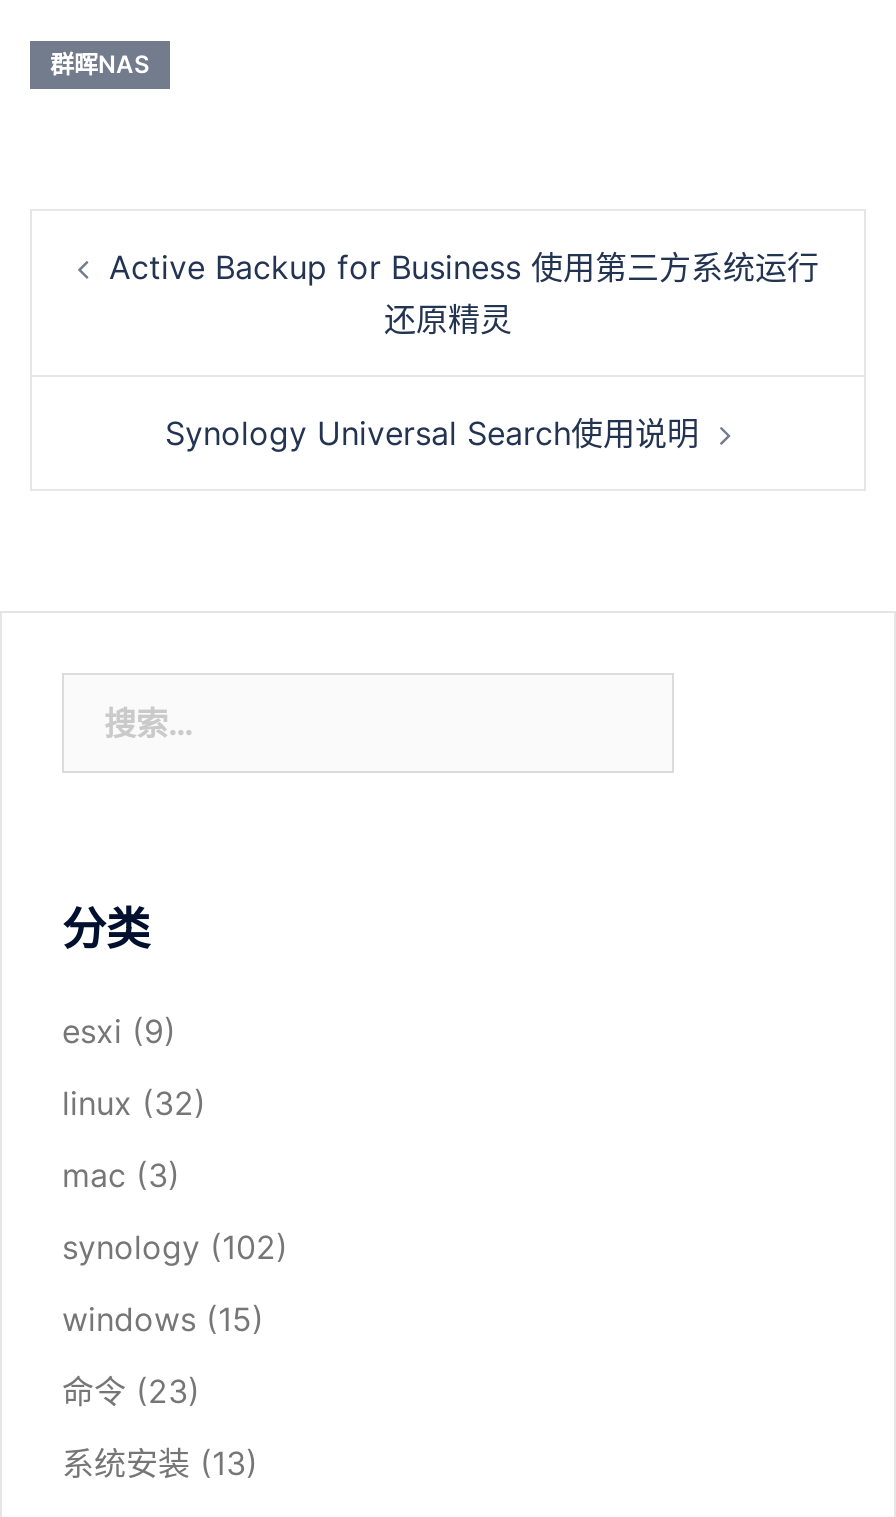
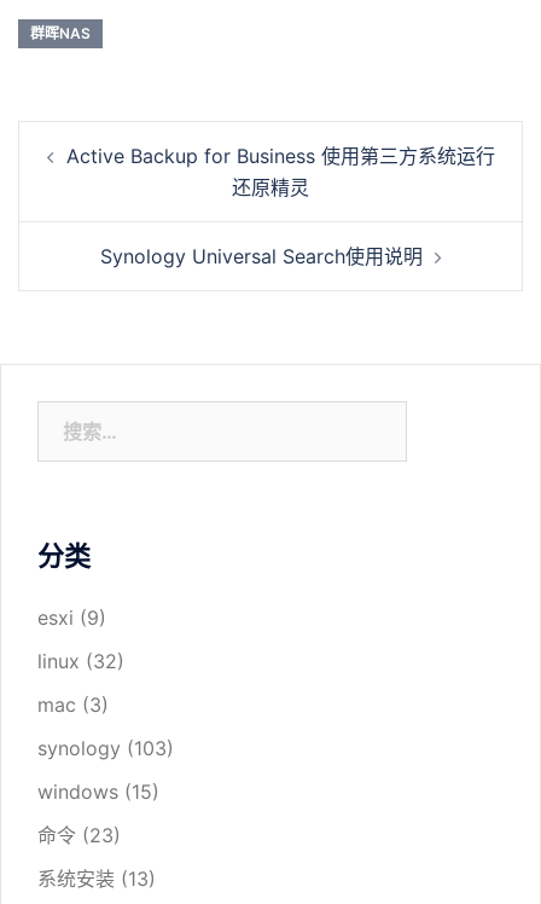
[62,1228,288,1268] synology (102) -> [37,736,174,761] synology (103)

